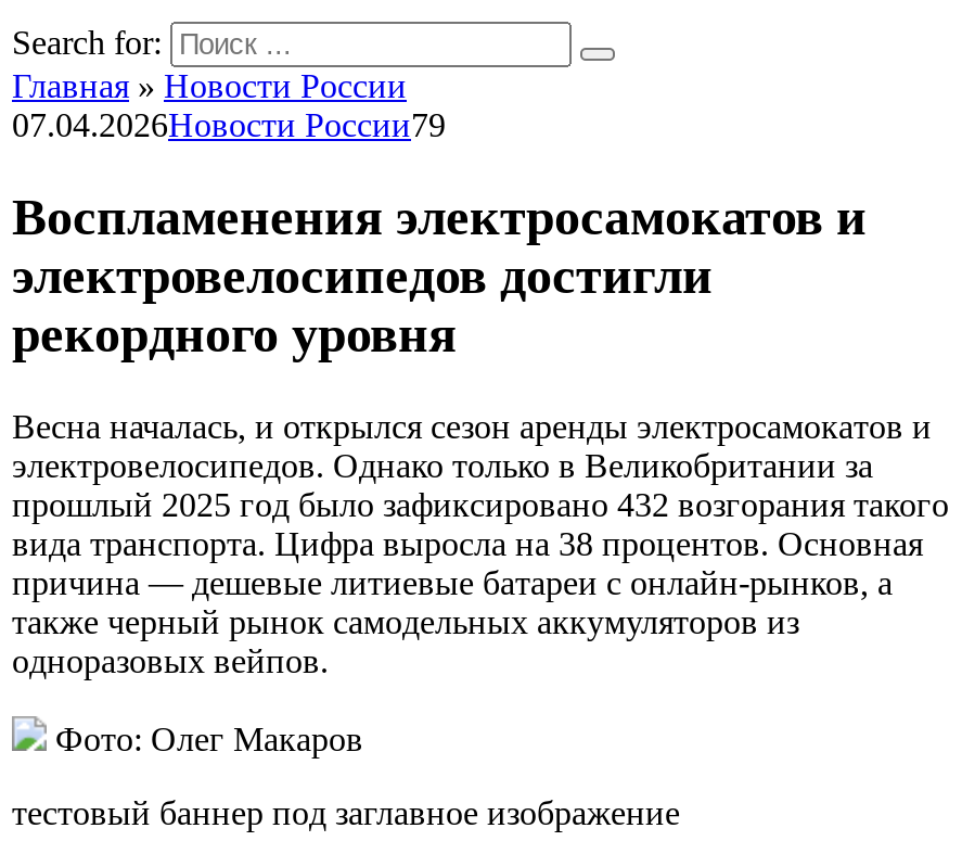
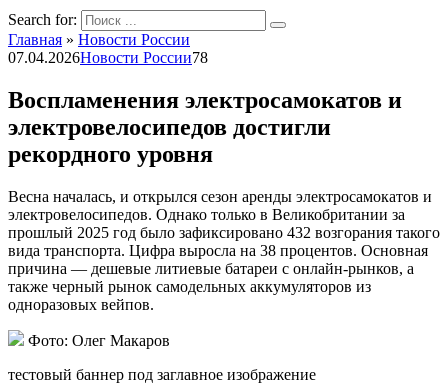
[12,106,446,143] 07.04.2026Новости России79 -> [8,49,208,66] 07.04.2026Новости России78

